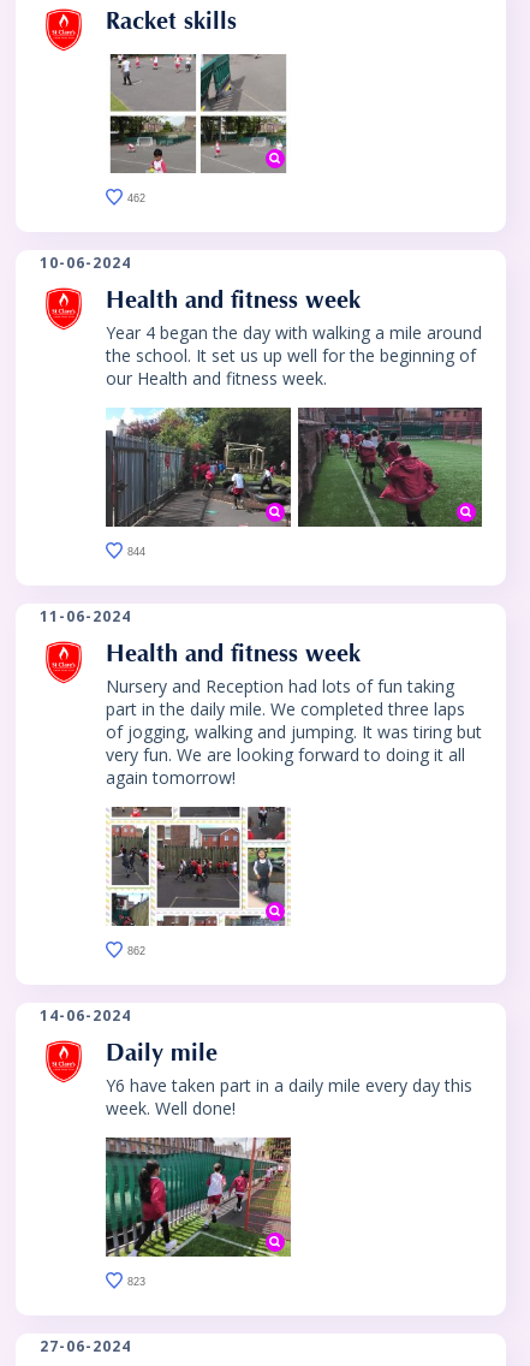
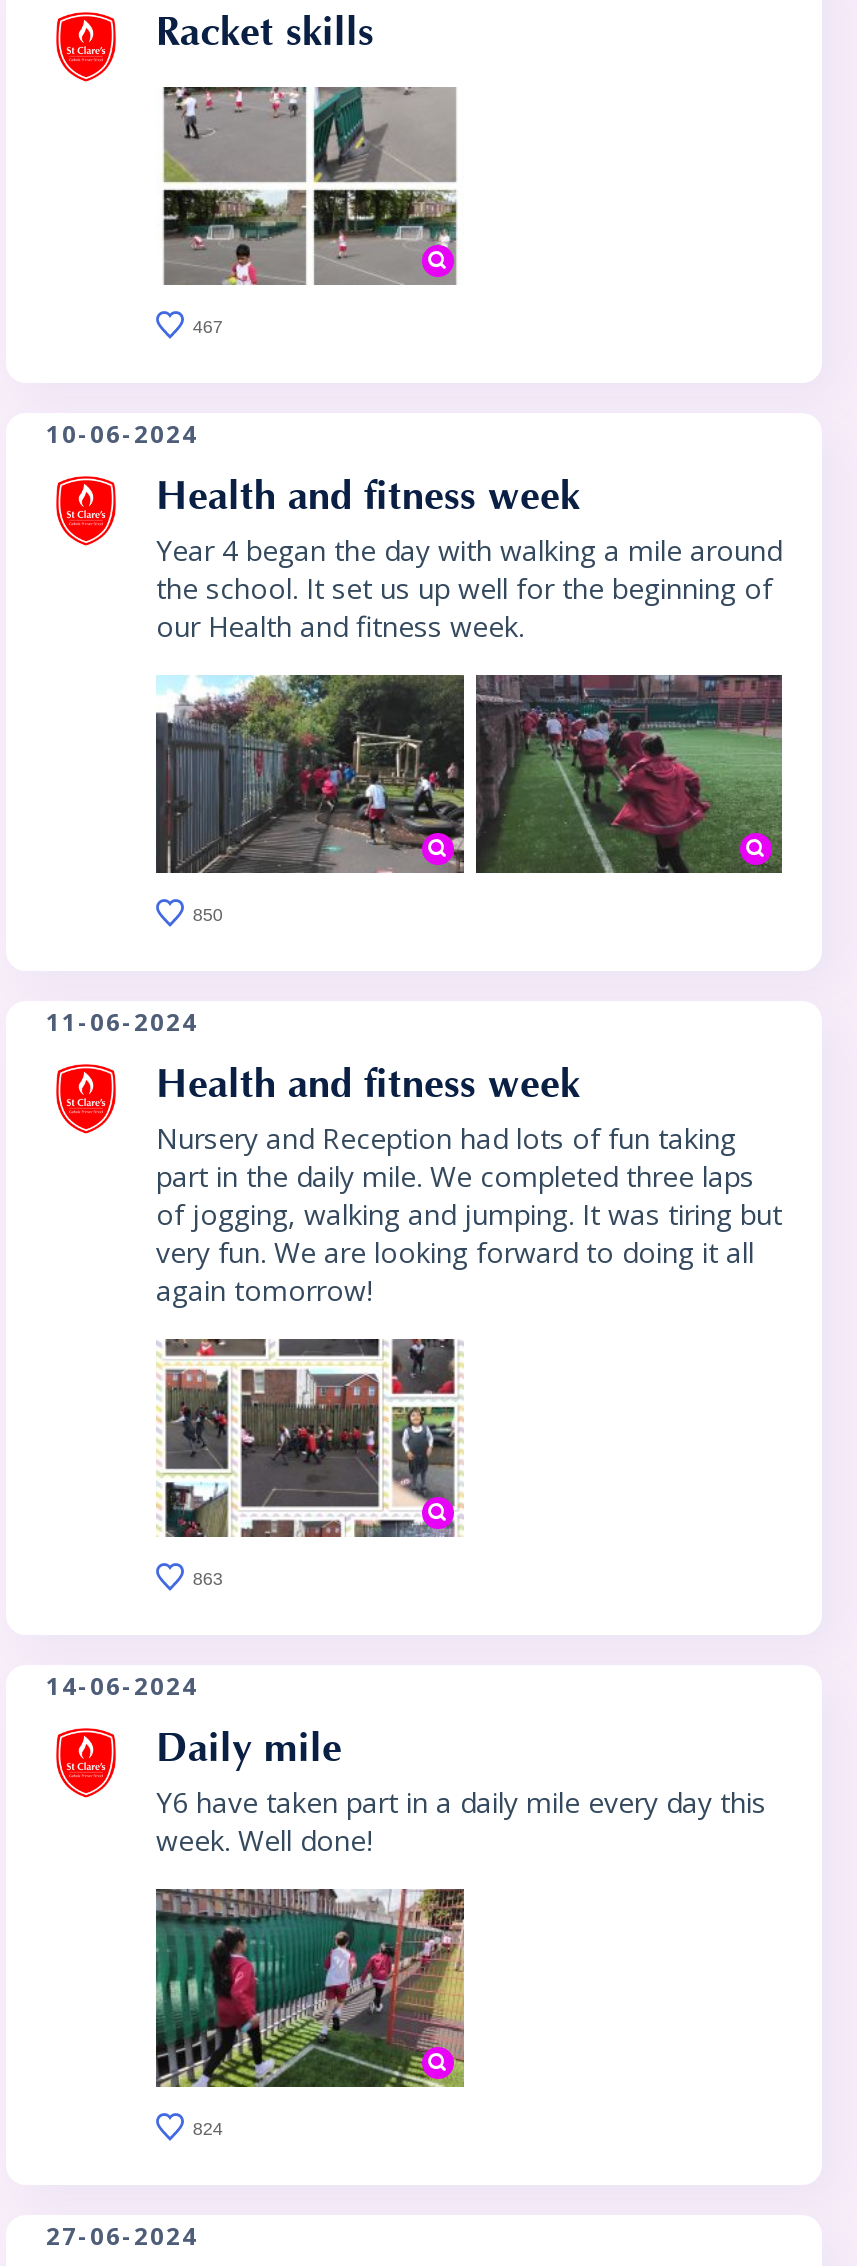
[128,192,146,204] 462 -> [193,317,223,337] 467
[128,546,146,558] 844 -> [193,905,223,925] 850
[128,945,146,957] 862 -> [193,1569,223,1589] 863
[128,1276,146,1288] 823 -> [193,2119,223,2139] 824

